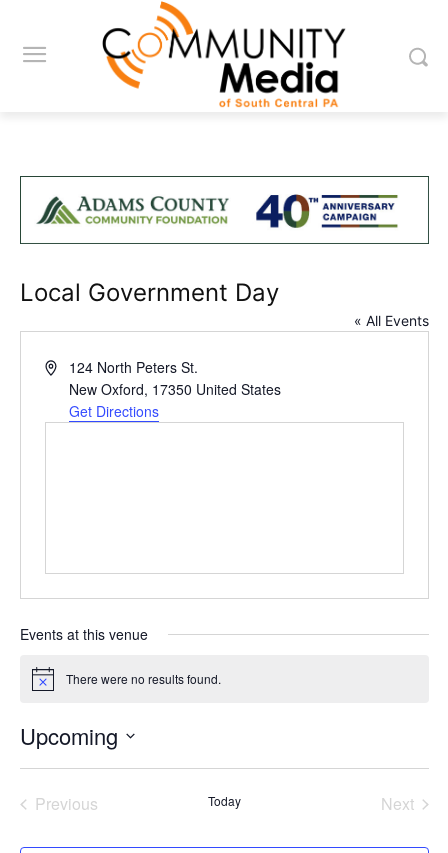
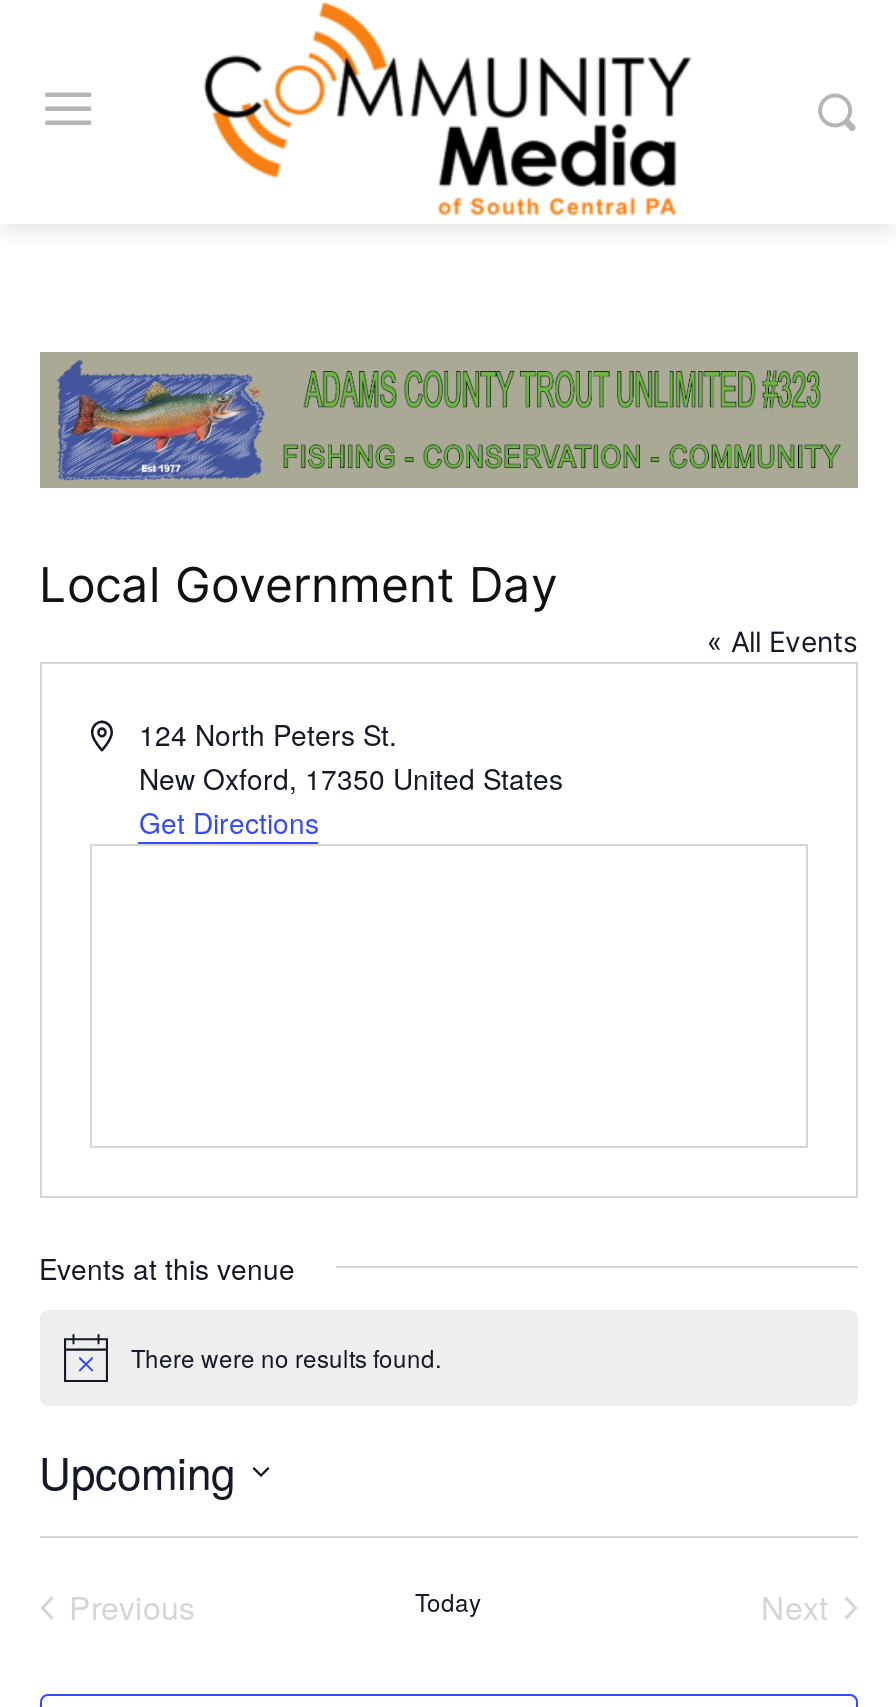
[19,175,428,243] [image] -> [40,352,856,486] [image]

